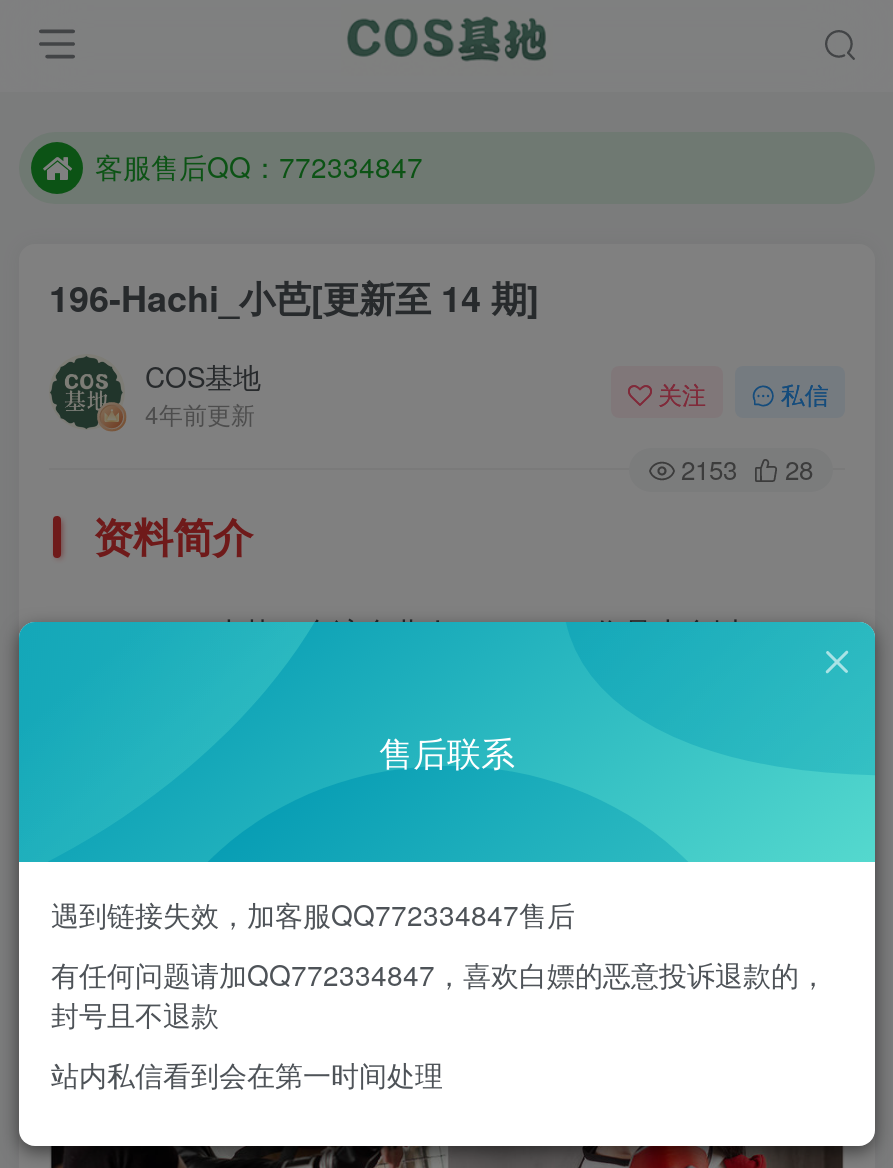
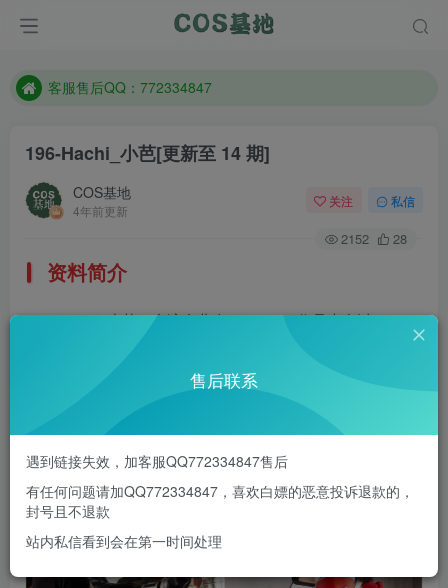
[681,451,813,489] 2153 28 -> [341,229,407,248] 2152 28

